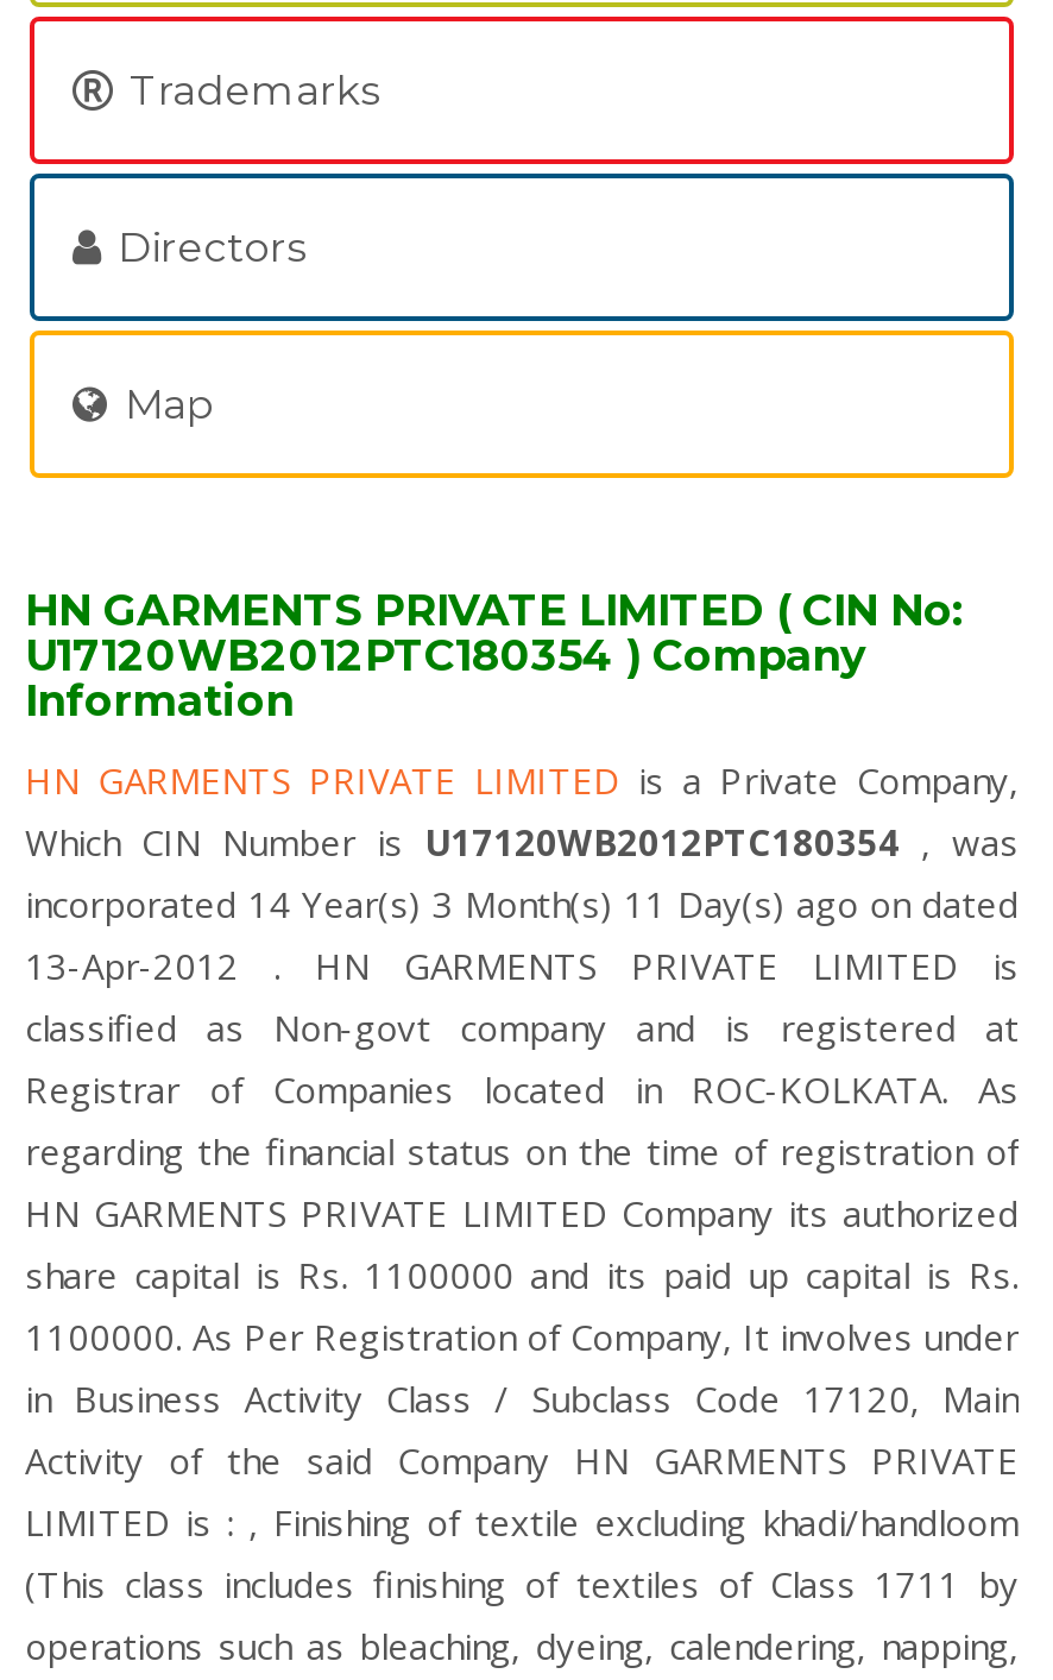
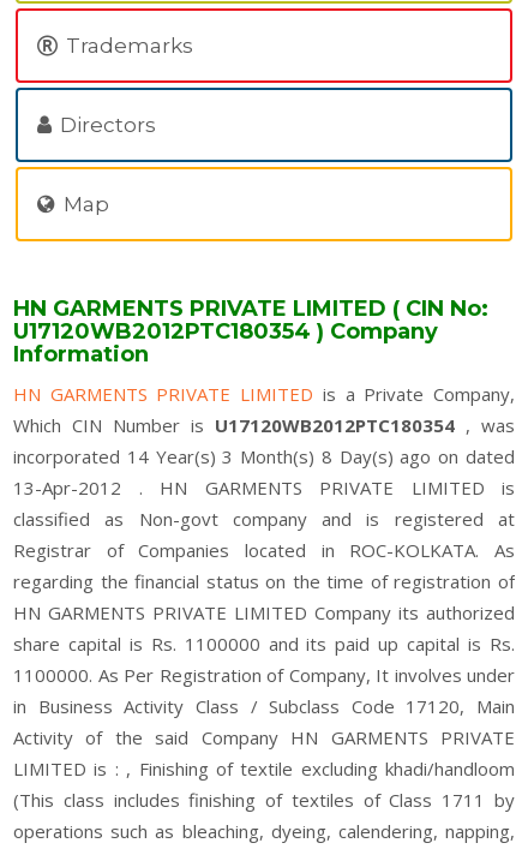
[25,880,1019,927] incorporated 14 Year(s) 3 Month(s) 11 Day(s) ago on dated -> [13,444,515,468] incorporated 14 Year(s) 3 Month(s) 8 Day(s) ago on dated

